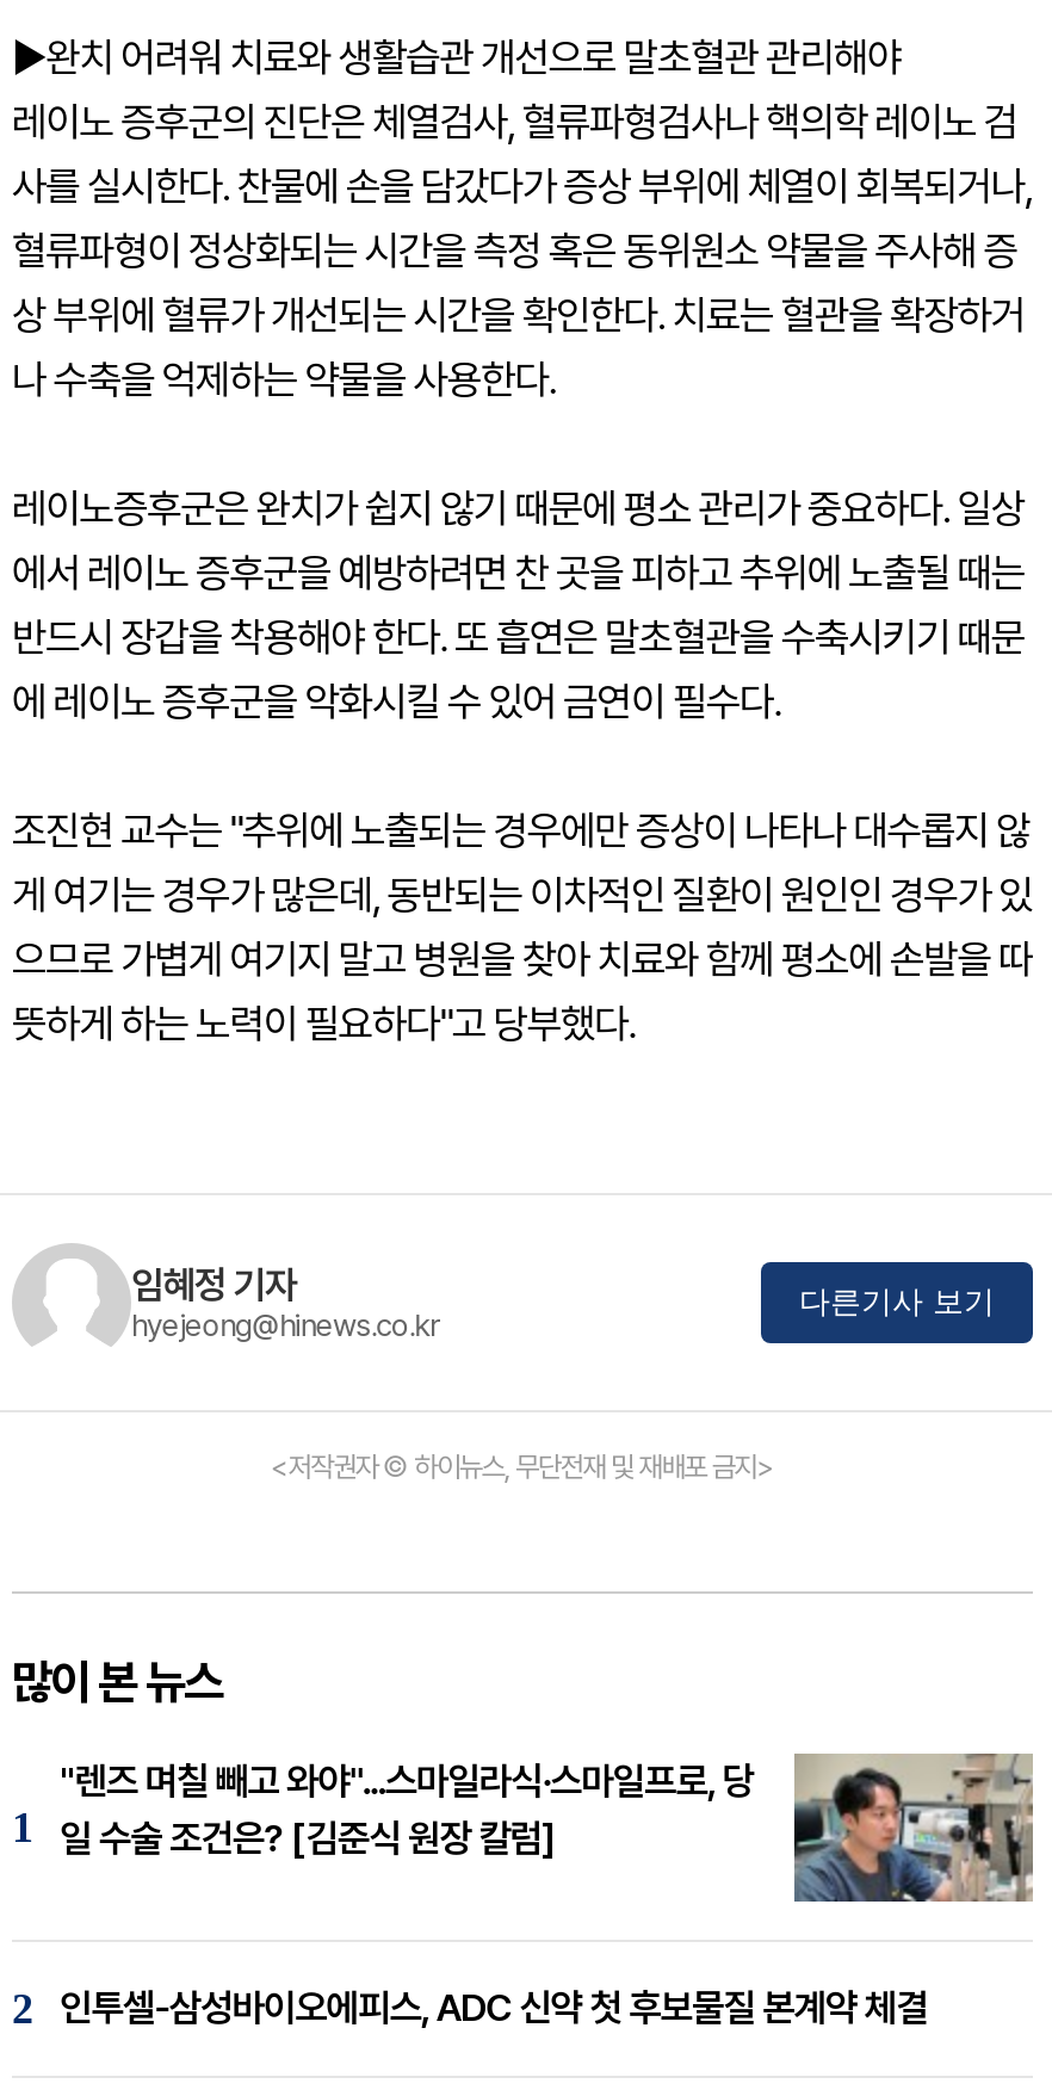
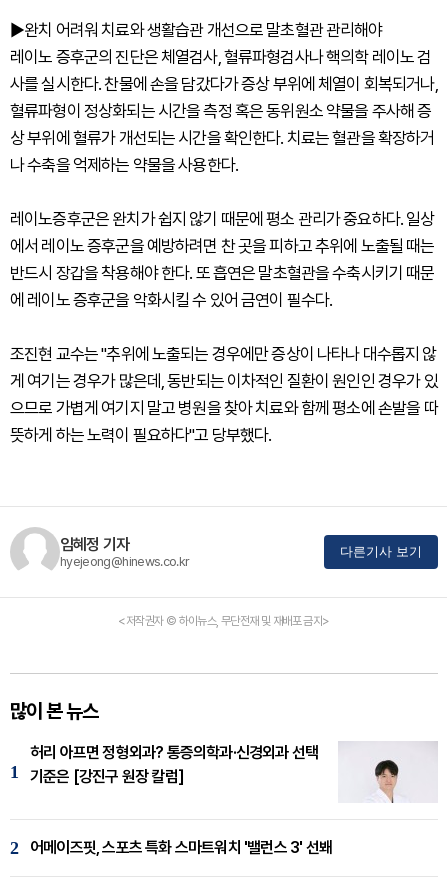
[60,1751,1035,1904] [image] | "렌즈 며칠 빼고 와야"...스마일라식·스마일프로, 당 | 일 수술 조건은? [김준식 원장 칼럼] -> [30,741,438,803] [image] | 허리 아프면 정형외과? 통증의학과·신경외과 선택 | 기준은 [강진구 원장 칼럼]
[60,1985,927,2030] 인투셀-삼성바이오에피스, ADC 신약 첫 후보물질 본계약 체결 -> [30,838,332,857] 어메이즈핏, 스포츠 특화 스마트워치 '밸런스 3' 선봬

